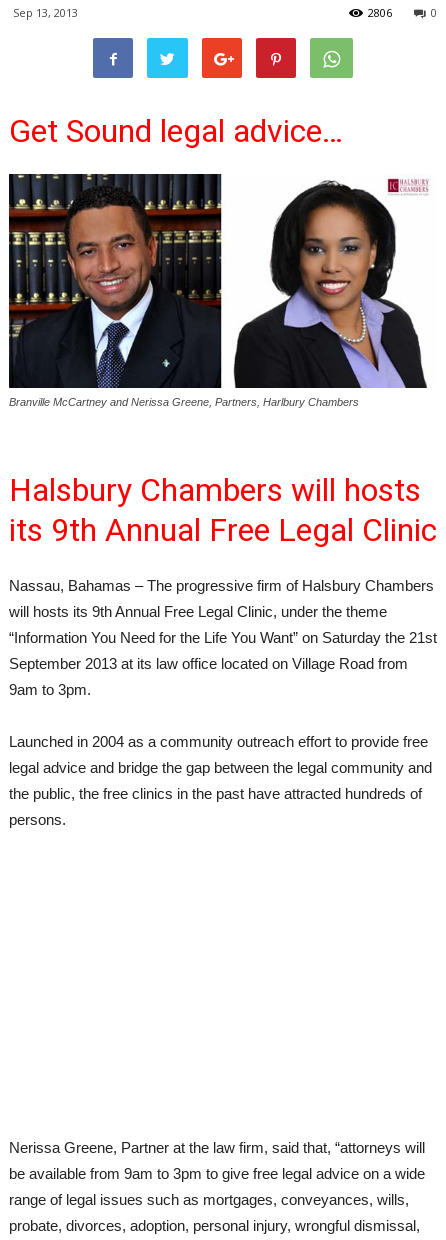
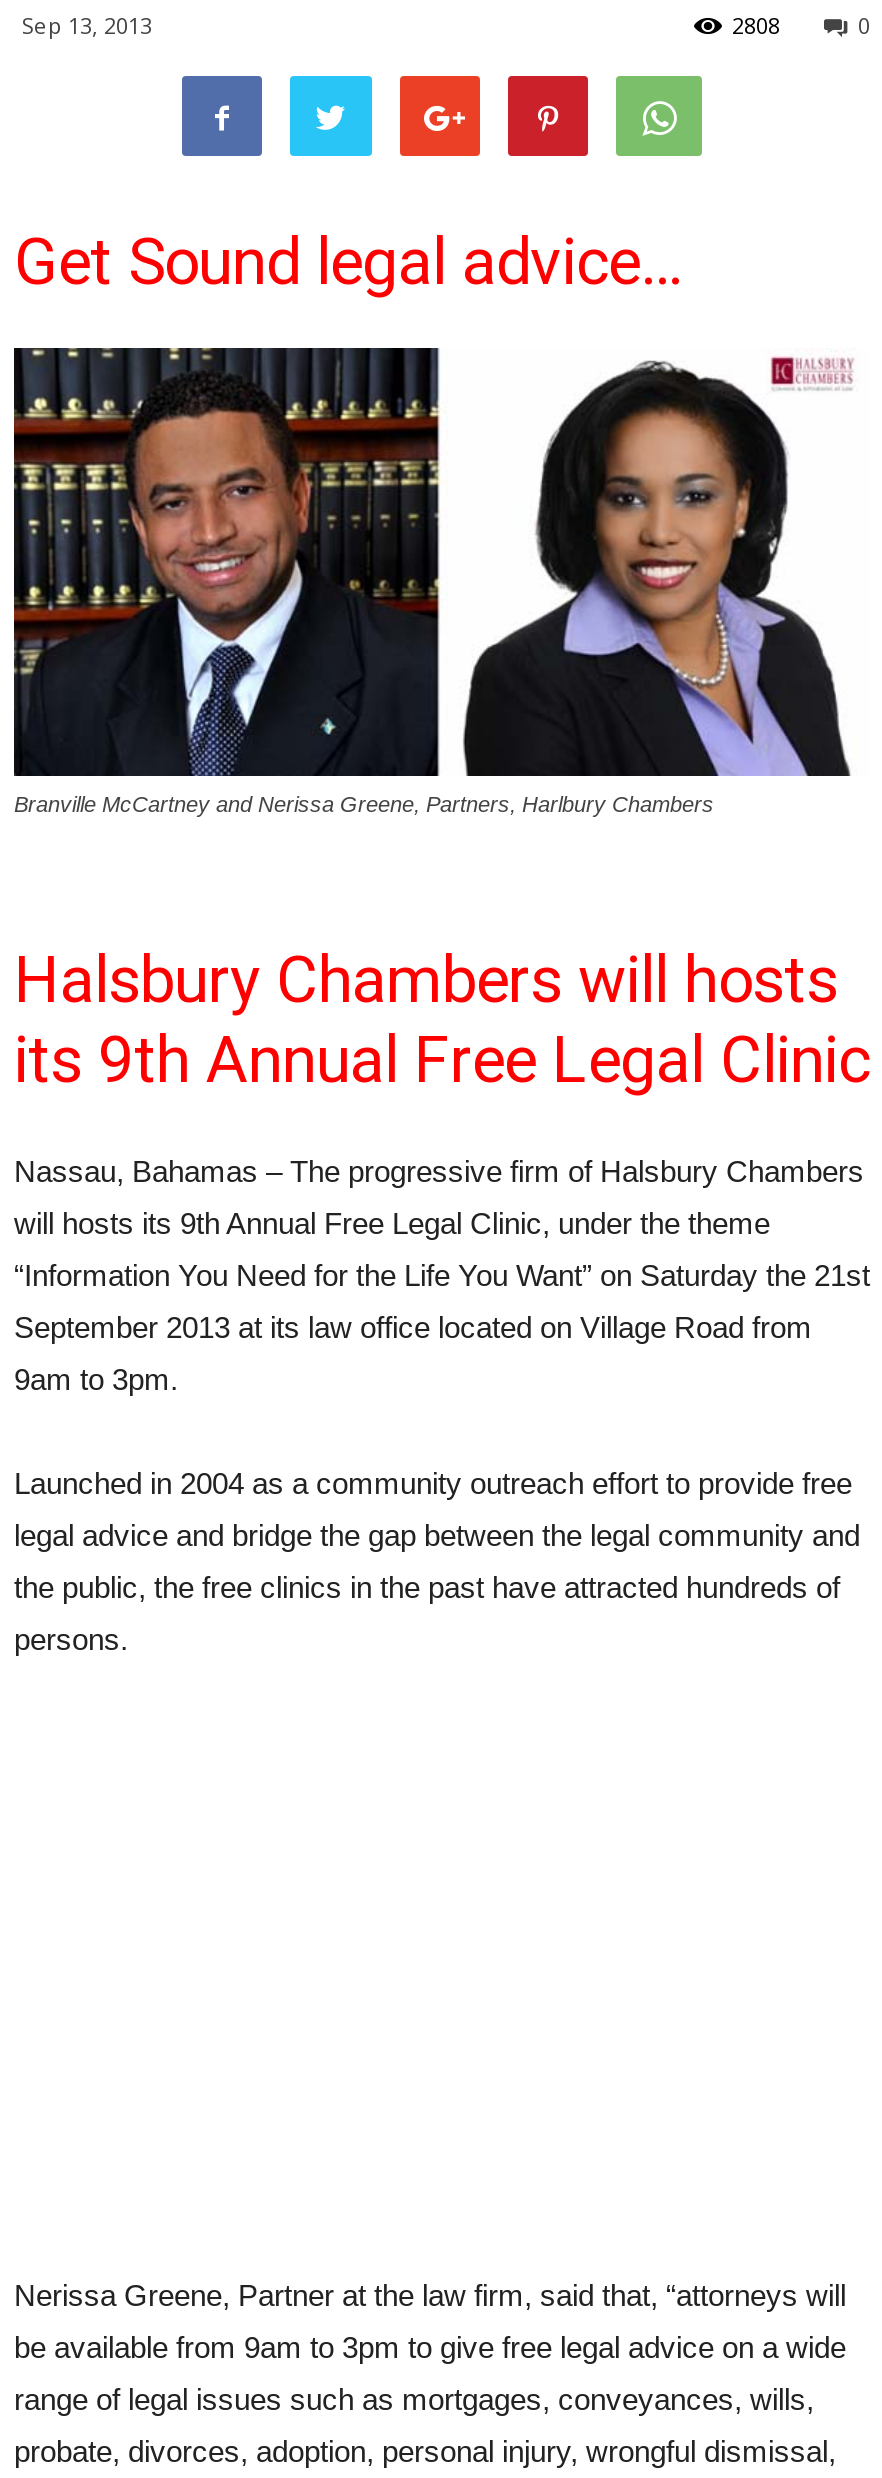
[368,5,392,20] 2806 -> [732,10,780,40] 2808

